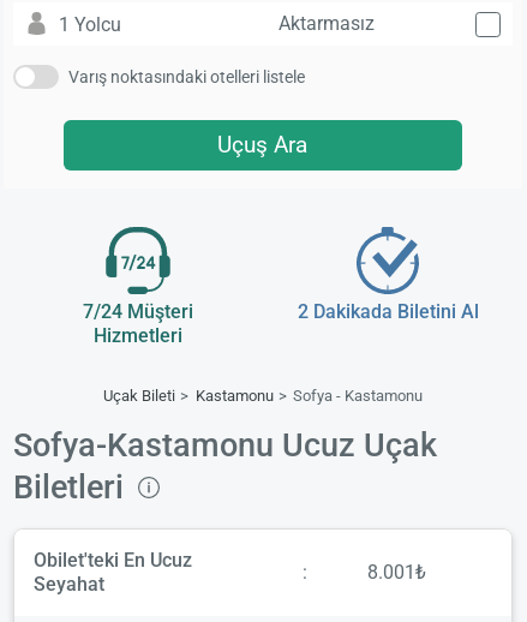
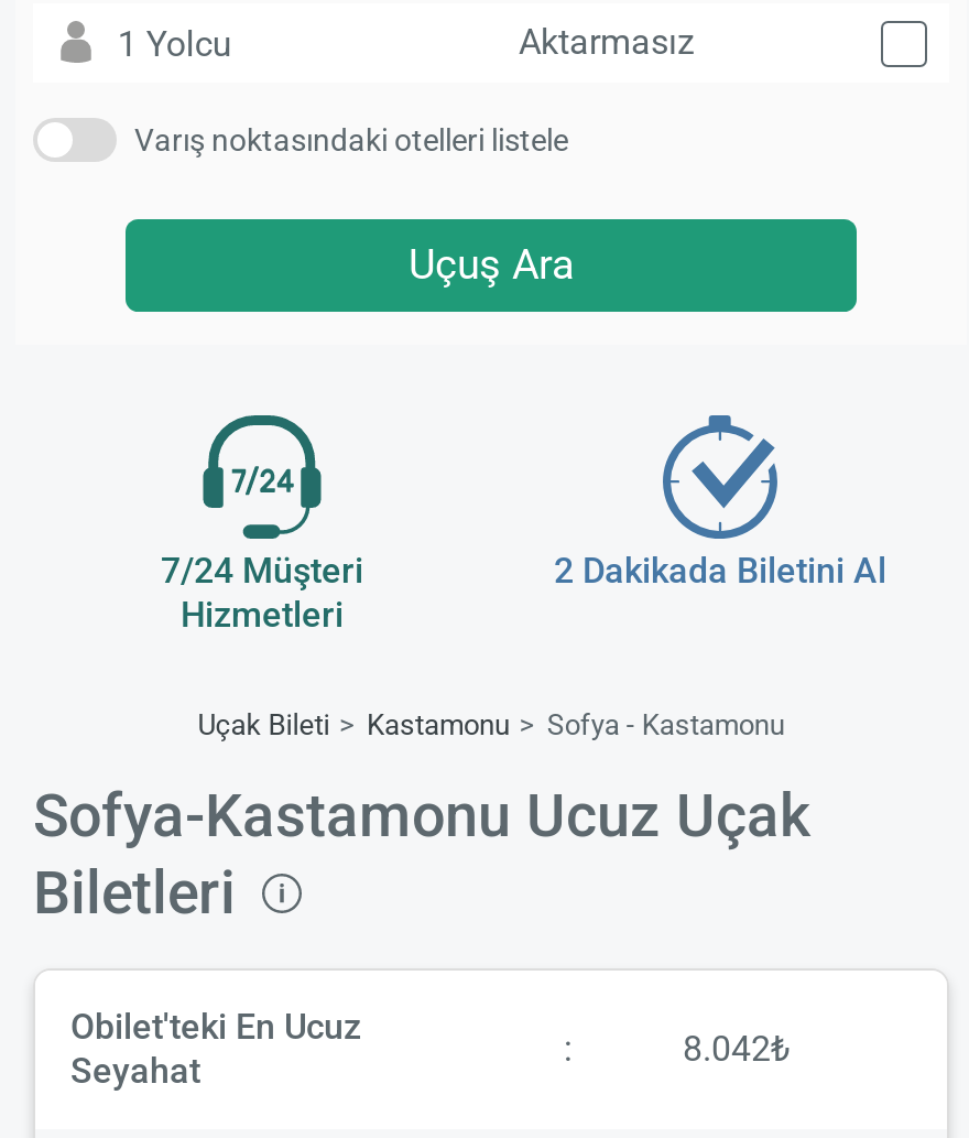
[367,561,426,584] 8.001₺ -> [683,1028,791,1070] 8.042₺

